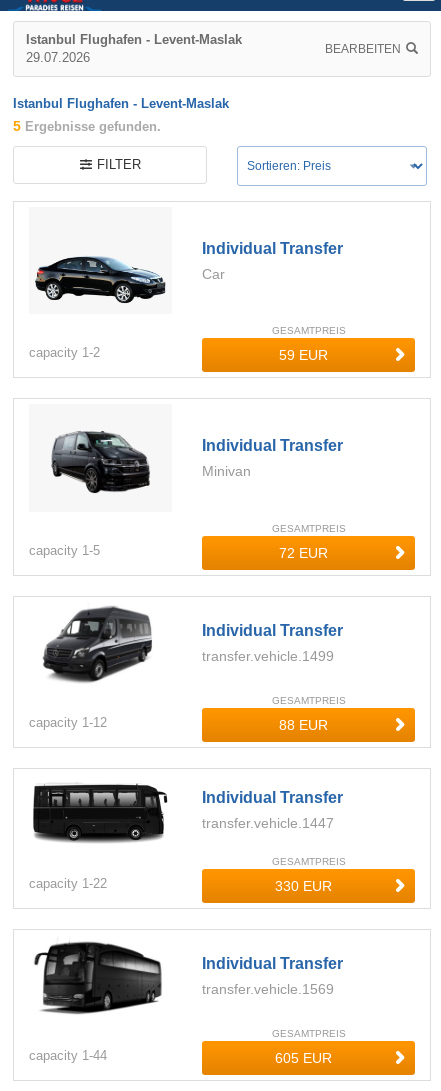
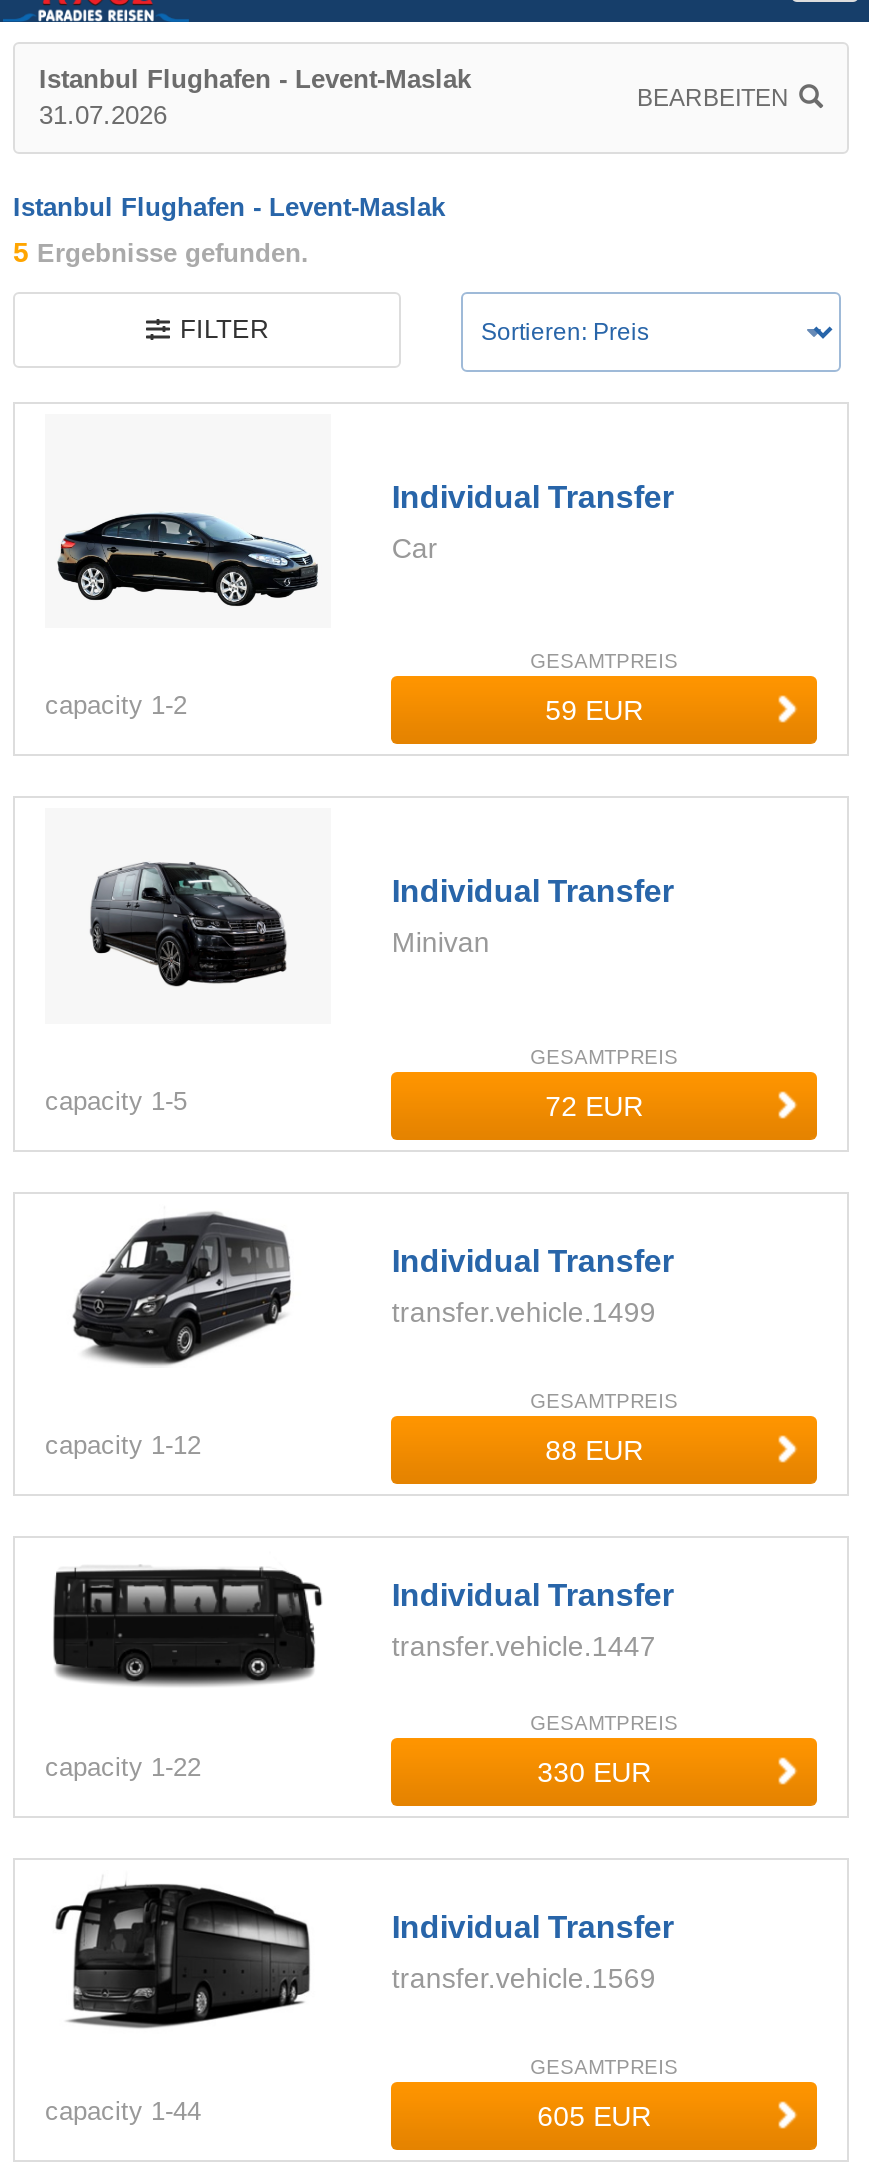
[26,50,90,65] 29.07.2026 -> [39,100,167,130] 31.07.2026

